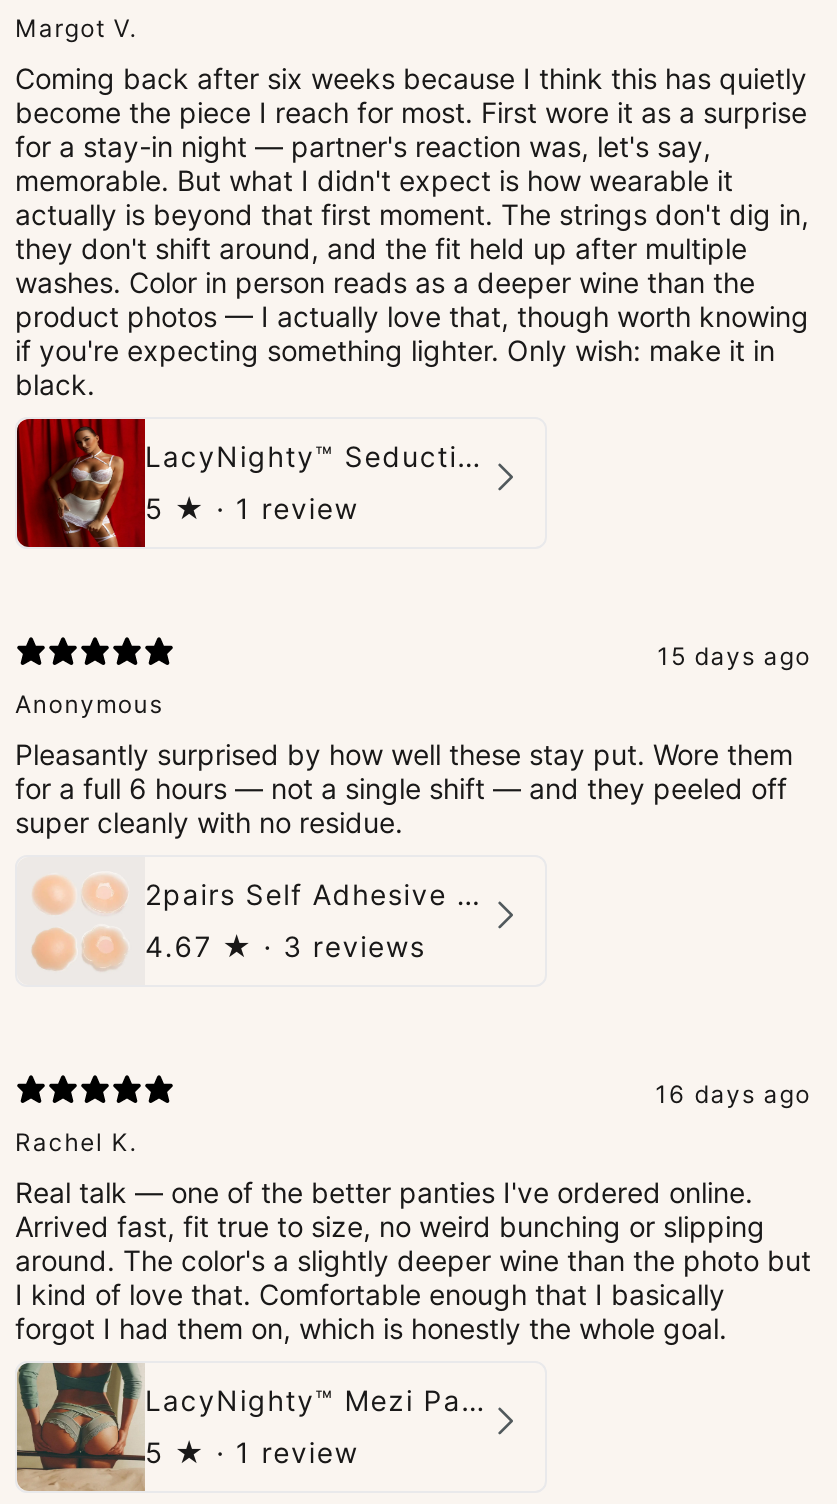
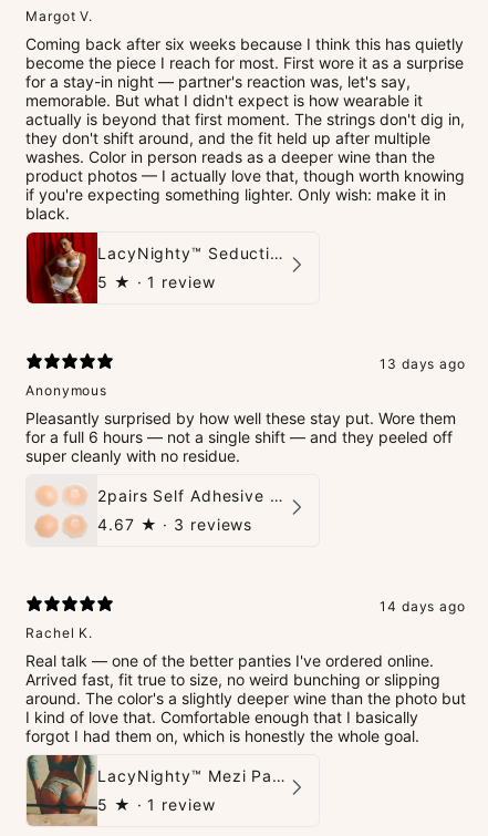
[657,641,811,671] 15 days ago -> [380,355,466,372] 13 days ago
[655,1079,811,1109] 16 days ago -> [380,598,466,615] 14 days ago

